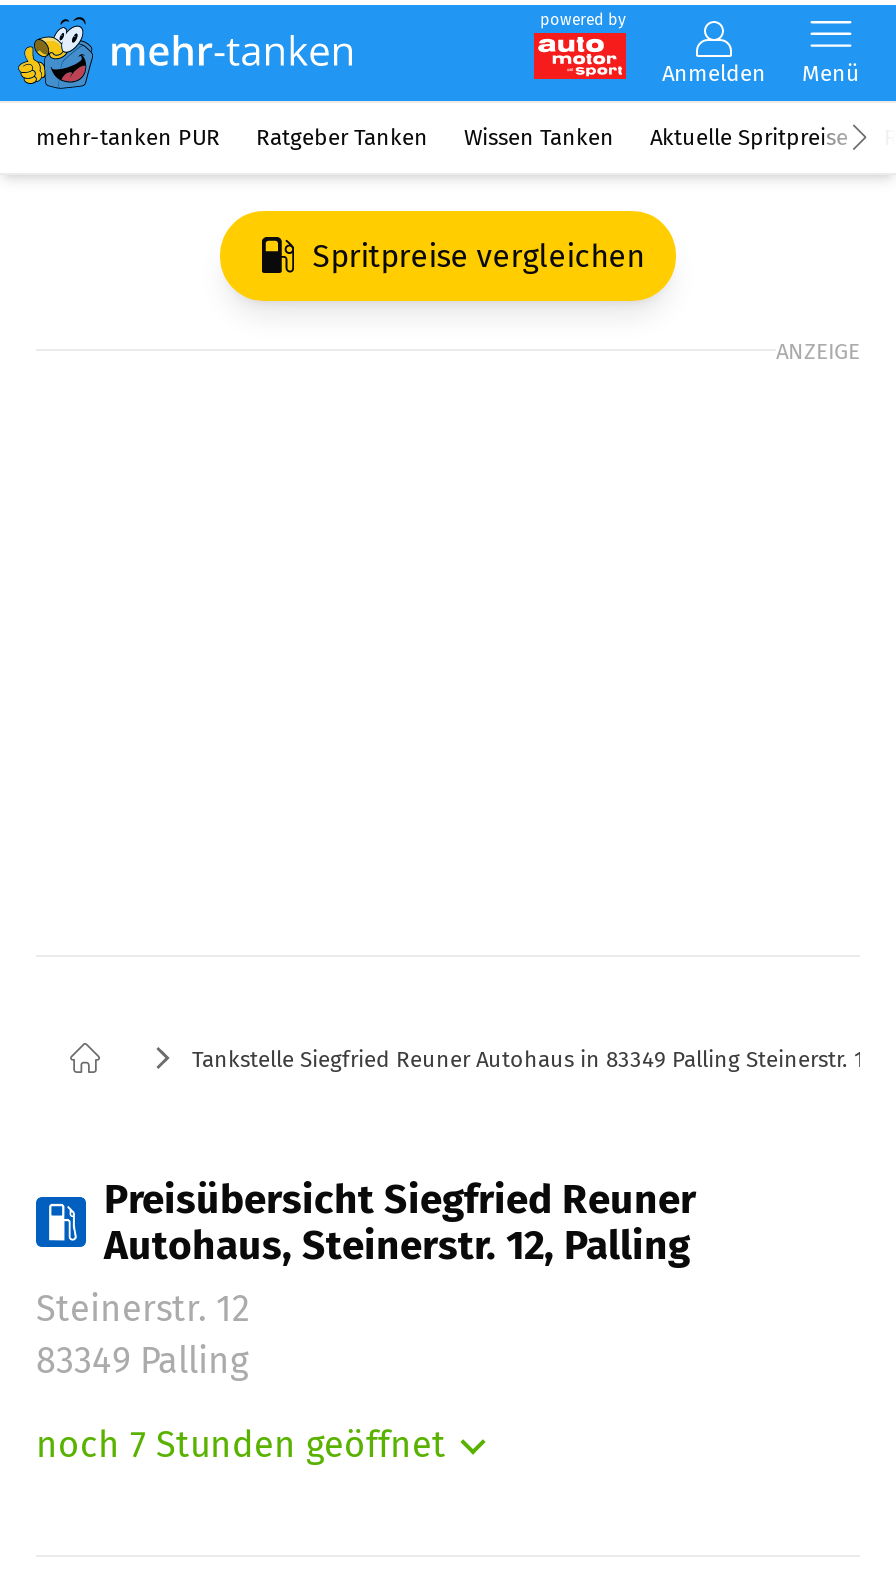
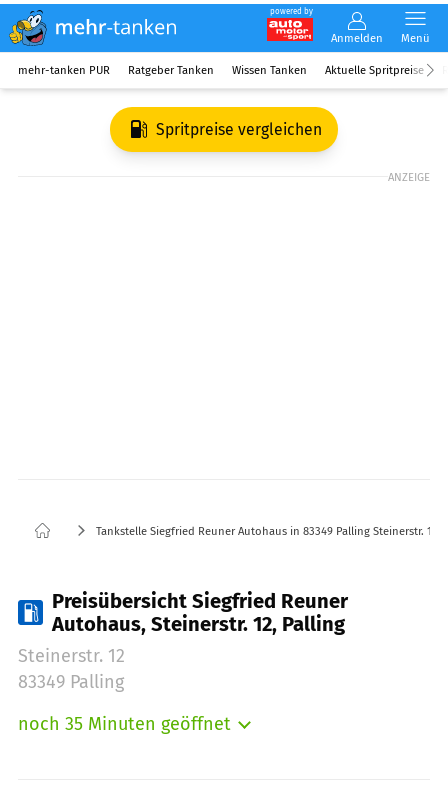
[36,1424,446,1468] noch 7 Stunden geöffnet -> [18,713,231,735] noch 35 Minuten geöffnet

